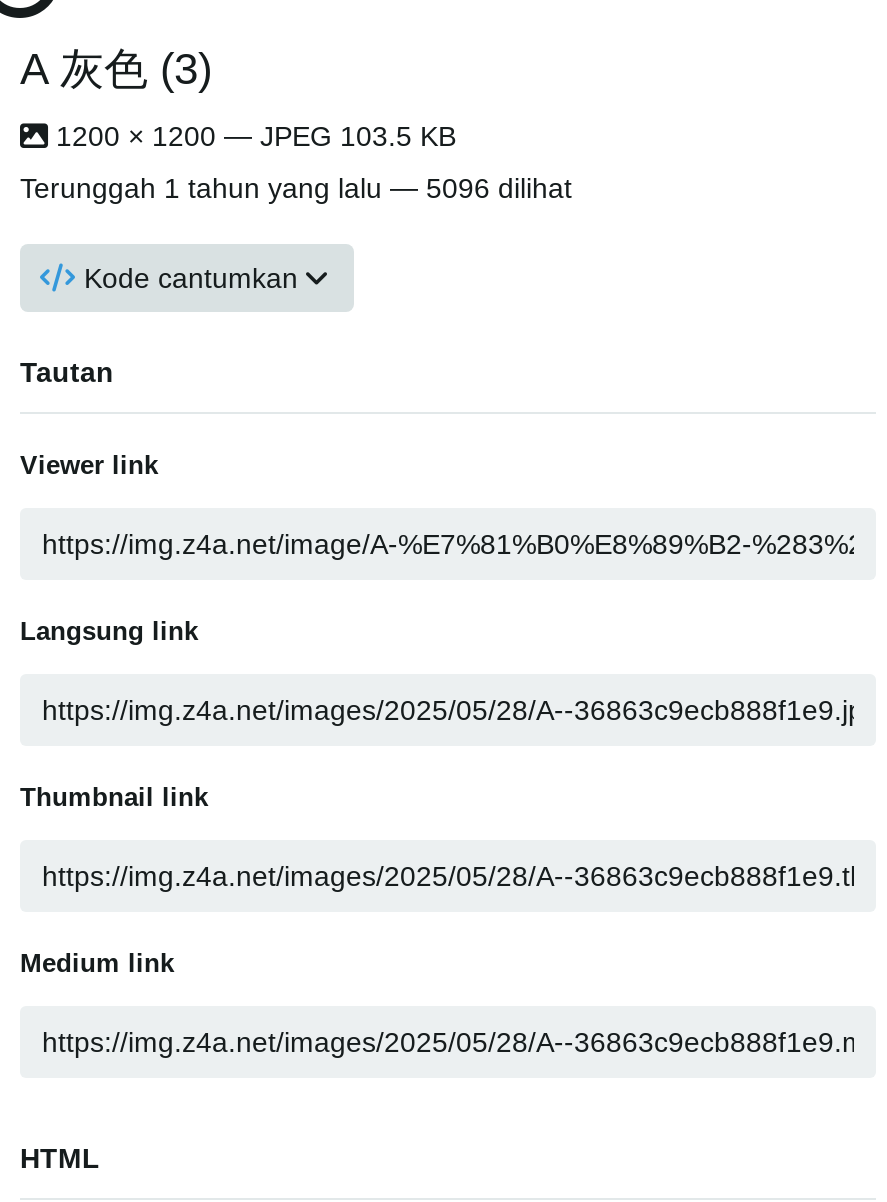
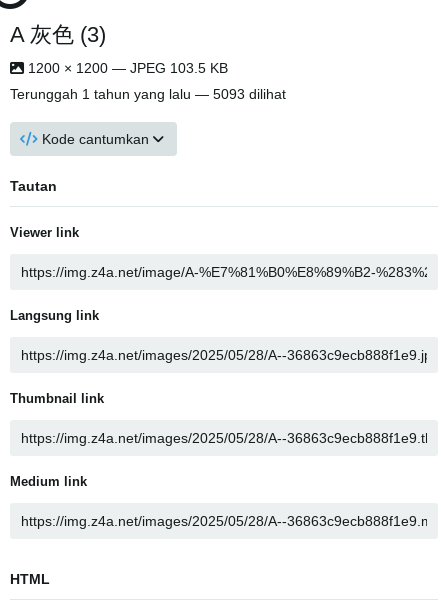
[20,172,572,204] Terunggah 1 tahun yang lalu — 5096 dilihat -> [10,86,286,102] Terunggah 1 tahun yang lalu — 5093 dilihat

